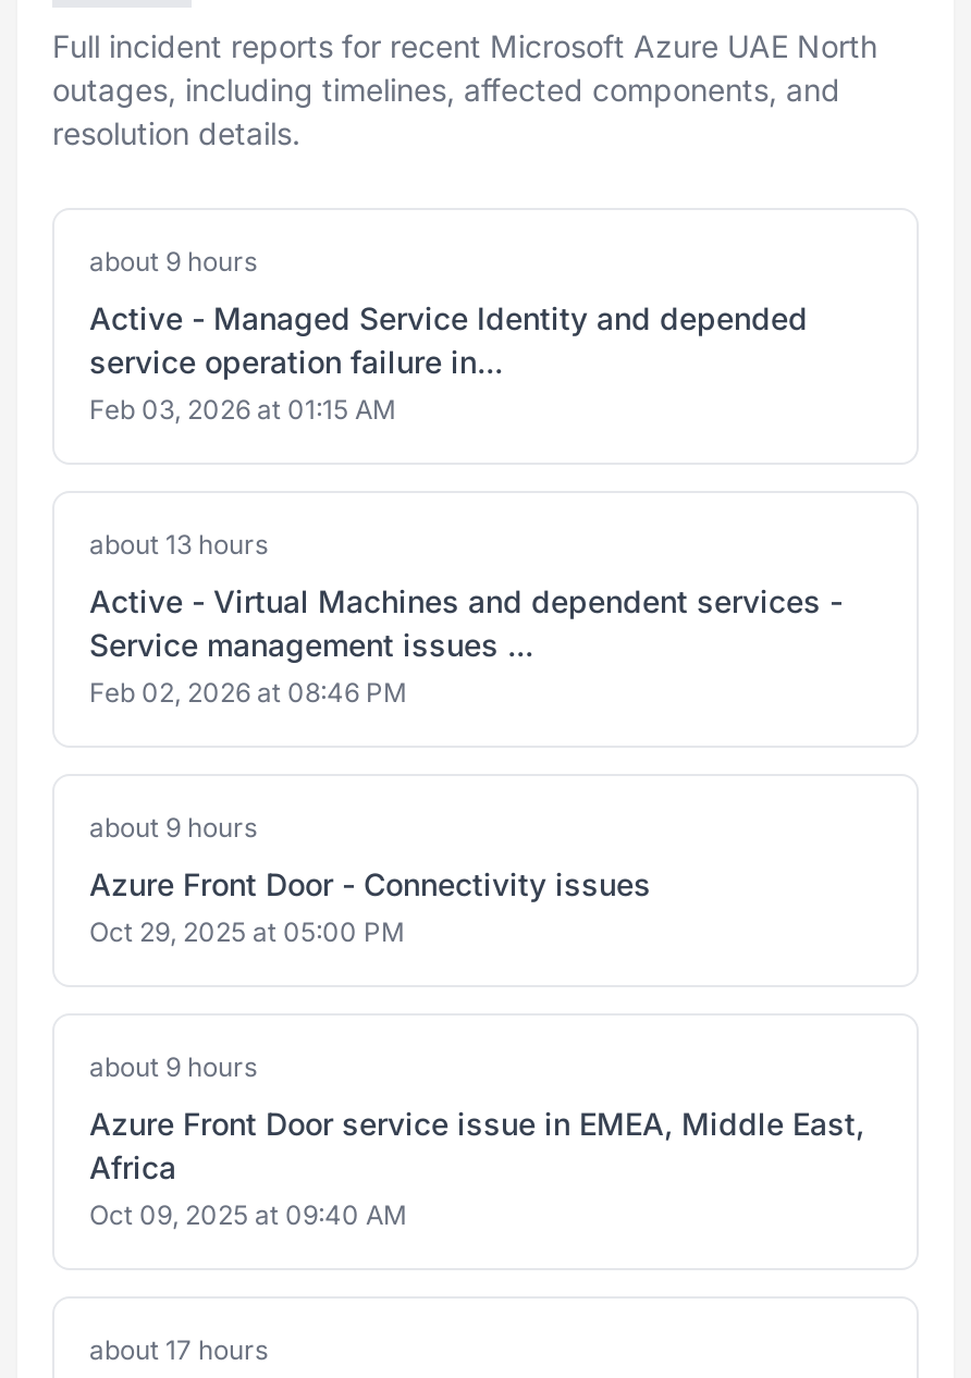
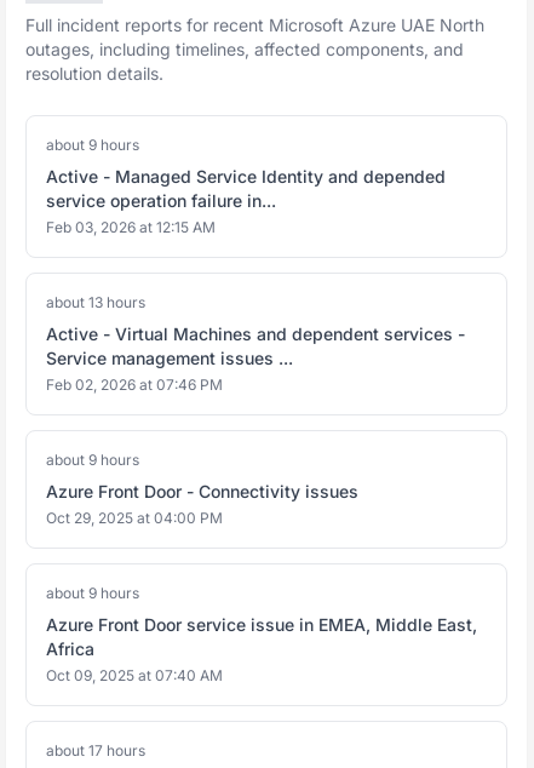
[89,393,396,426] Feb 03, 2026 at 01:15 AM -> [46,218,216,236] Feb 03, 2026 at 12:15 AM
[89,676,407,709] Feb 02, 2026 at 08:46 PM -> [46,376,223,394] Feb 02, 2026 at 07:46 PM
[89,915,405,948] Oct 29, 2025 at 05:00 PM -> [46,509,223,527] Oct 29, 2025 at 04:00 PM
[89,1198,407,1231] Oct 09, 2025 at 09:40 AM -> [46,666,223,684] Oct 09, 2025 at 07:40 AM

